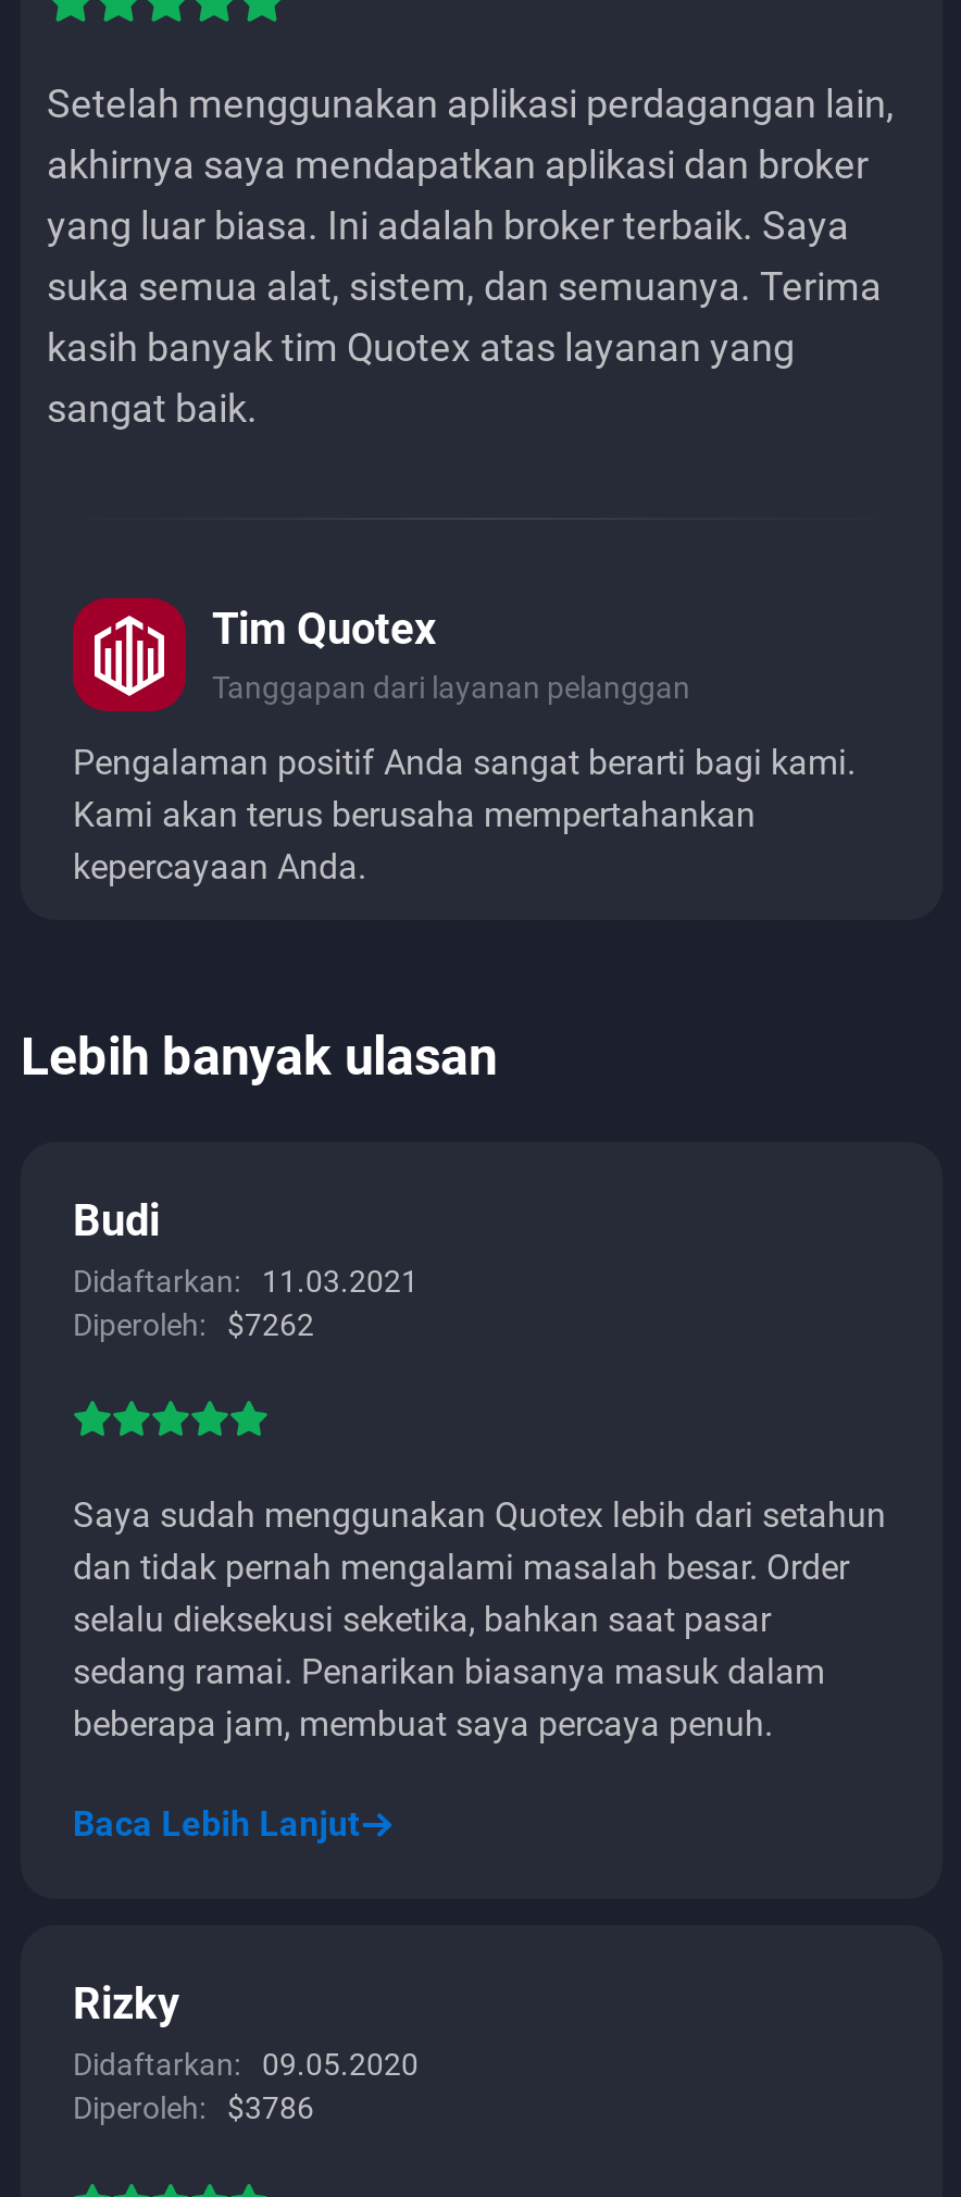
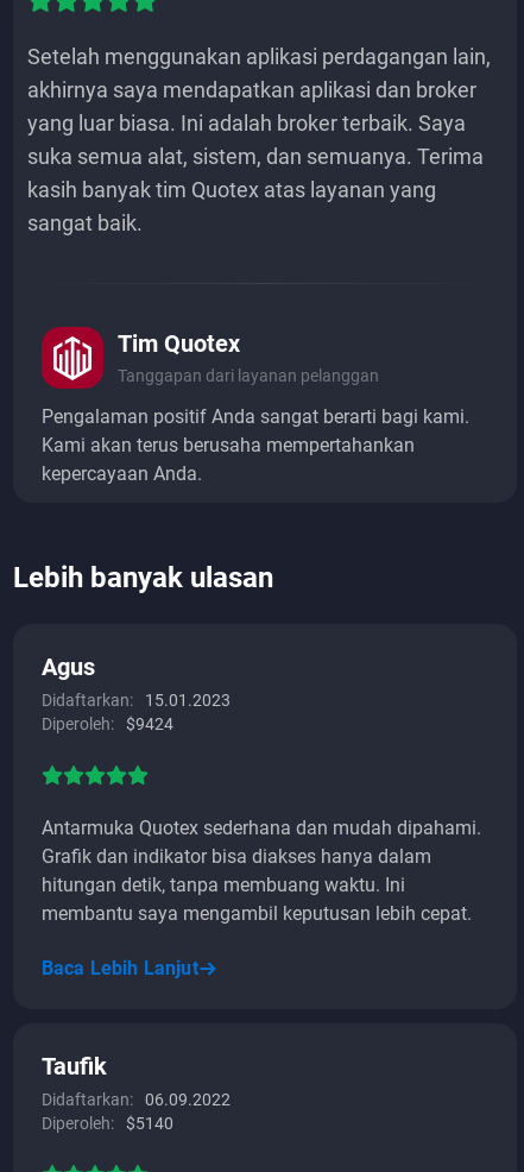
[73,1194,160,1246] Budi -> [42,653,95,681] Agus
[73,1264,419,1299] Didaftarkan: 11.03.2021 -> [42,691,231,710] Didaftarkan: 15.01.2023
[73,1307,314,1342] Diperoleh: $7262 -> [42,714,173,733] Diperoleh: $9424
[73,1494,886,1745] Saya sudah menggunakan Quotex lebih dari setahun | dan tidak pernah mengalami masalah besar. Order | selalu dieksekusi seketika, bahkan saat pasar | sedang ramai. Penarikan biasanya masuk dalam | beberapa jam, membuat saya percaya penuh. -> [42,817,481,925] Antarmuka Quotex sederhana dan mudah dipahami. | Grafik dan indikator bisa diakses hanya dalam | hitungan detik, tanpa membuang waktu. Ini | membantu saya mengambil keputusan lebih cepat.
[73,1977,179,2030] Rizky -> [42,1052,107,1080] Taufik
[73,2047,419,2082] Didaftarkan: 09.05.2020 -> [42,1090,231,1109] Didaftarkan: 06.09.2022
[73,2090,314,2125] Diperoleh: $3786 -> [42,1114,173,1133] Diperoleh: $5140

